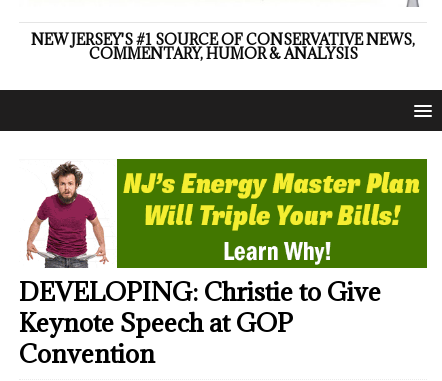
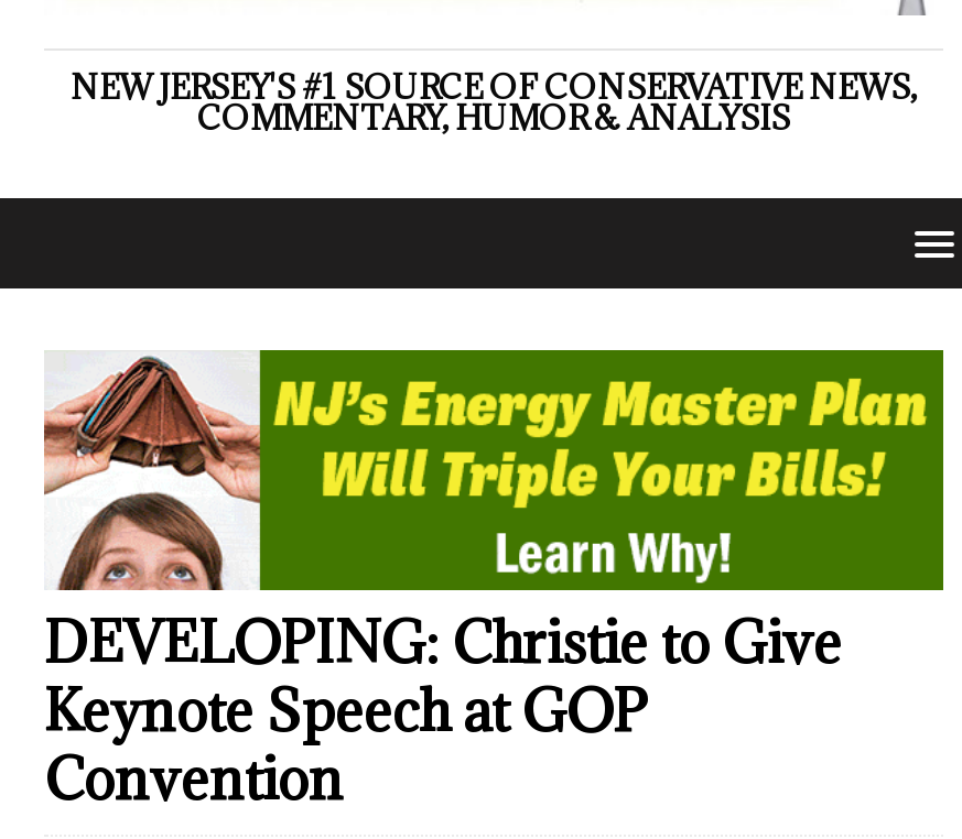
[19,163,118,269] [image] -> [42,357,262,592] [image]

